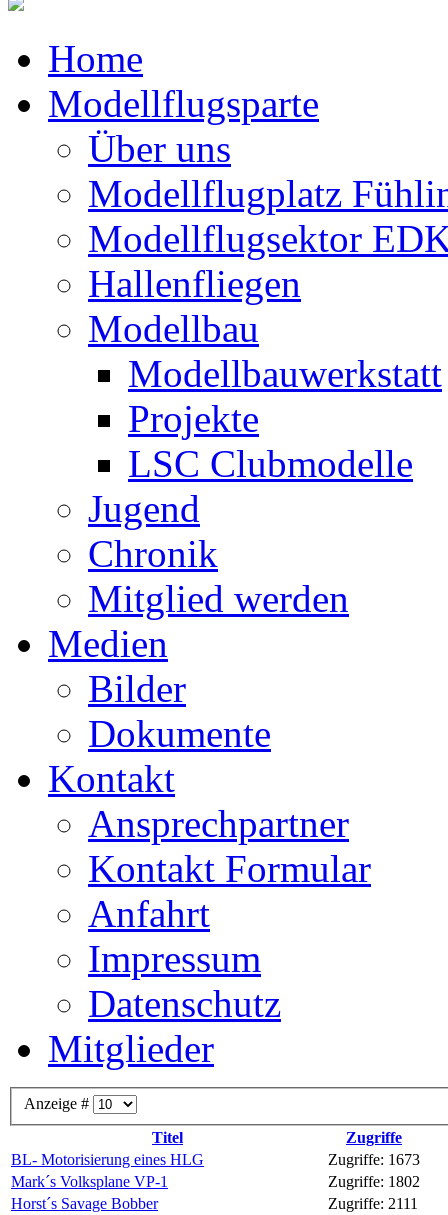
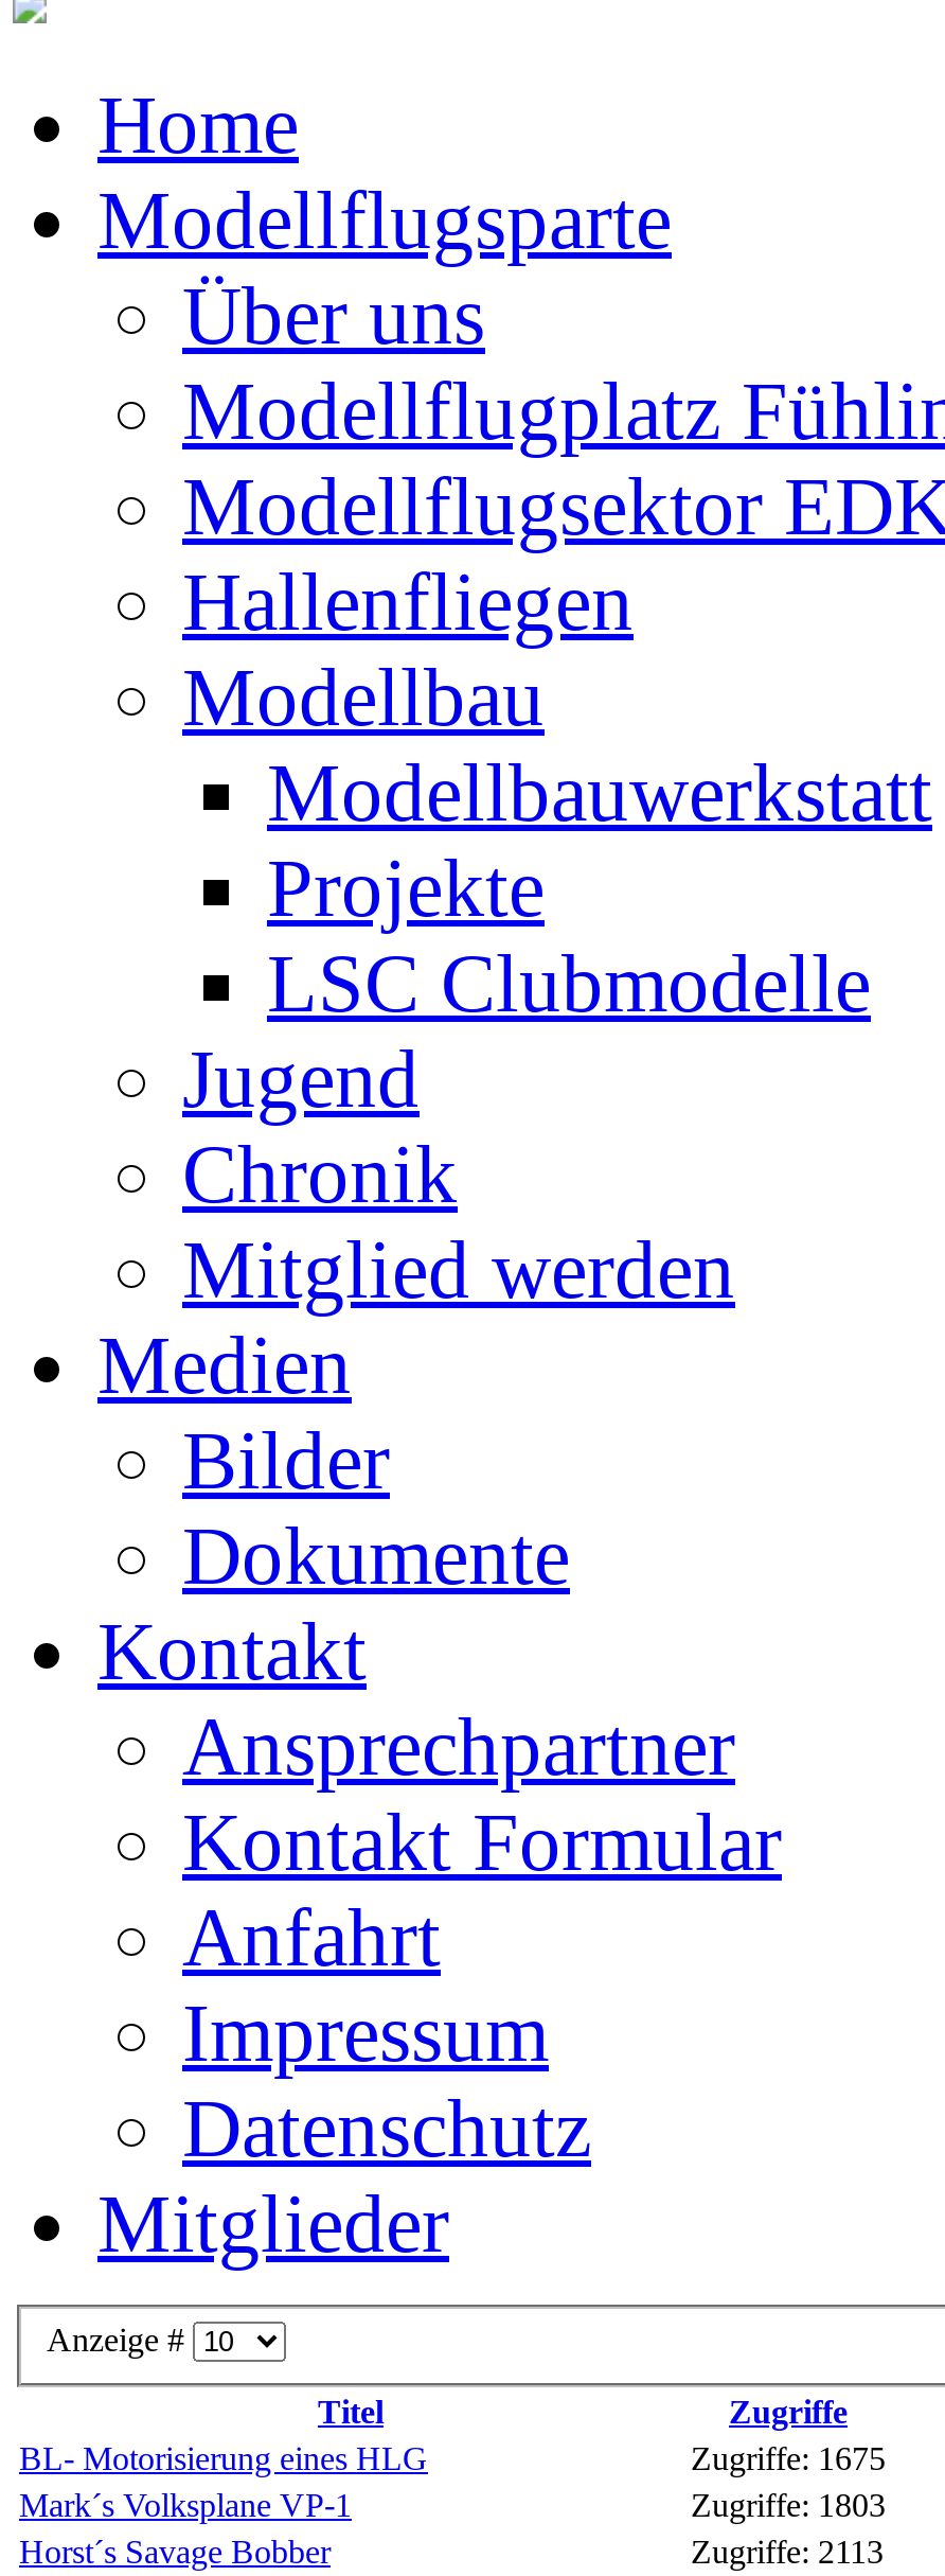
[328,1151,420,1168] Zugriffe: 1673 -> [691,2439,886,2476] Zugriffe: 1675
[328,1173,420,1190] Zugriffe: 1802 -> [691,2486,886,2522] Zugriffe: 1803
[328,1195,418,1212] Zugriffe: 2111 -> [691,2533,884,2569] Zugriffe: 2113

